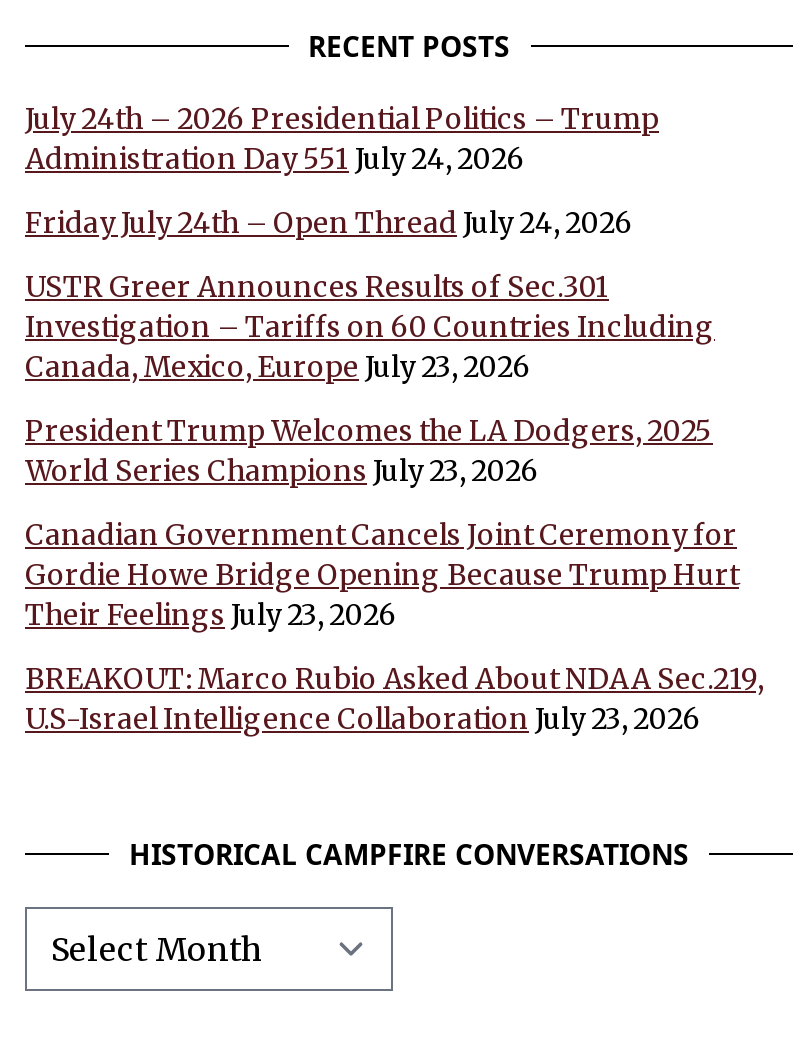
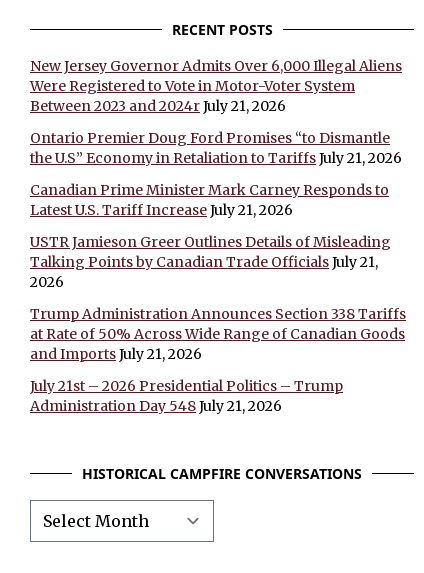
[25,101,659,177] July 24th – 2026 Presidential Politics – Trump | Administration Day 551 July 24, 2026 -> [30,57,402,115] New Jersey Governor Admits Over 6,000 Illegal Aliens | Were Registered to Vote in Motor-Voter System | Between 2023 and 2024r July 21, 2026
[25,205,633,241] Friday July 24th – Open Thread July 24, 2026 -> [30,129,402,167] Ontario Premier Doug Ford Promises “to Dismantle | the U.S” Economy in Retaliation to Tariffs July 21, 2026
[25,269,715,385] USTR Greer Announces Results of Sec.301 | Investigation – Tariffs on 60 Countries Including | Canada, Mexico, Europe July 23, 2026 -> [30,181,389,219] Canadian Prime Minister Mark Carney Responds to | Latest U.S. Tariff Increase July 21, 2026
[25,413,713,489] President Trump Welcomes the LA Dodgers, 2025 | World Series Champions July 23, 2026 -> [30,233,391,291] USTR Jamieson Greer Outlines Details of Misleading | Talking Points by Canadian Trade Officials July 21, | 2026
[25,517,739,633] Canadian Government Cancels Joint Ceremony for | Gordie Howe Bridge Opening Because Trump Hurt | Their Feelings July 23, 2026 -> [30,305,406,363] Trump Administration Announces Section 338 Tariffs | at Rate of 50% Across Wide Range of Canadian Goods | and Imports July 21, 2026
[25,661,763,737] BREAKOUT: Marco Rubio Asked About NDAA Sec.219, | U.S-Israel Intelligence Collaboration July 23, 2026 -> [30,377,343,415] July 21st – 2026 Presidential Politics – Trump | Administration Day 548 July 21, 2026

